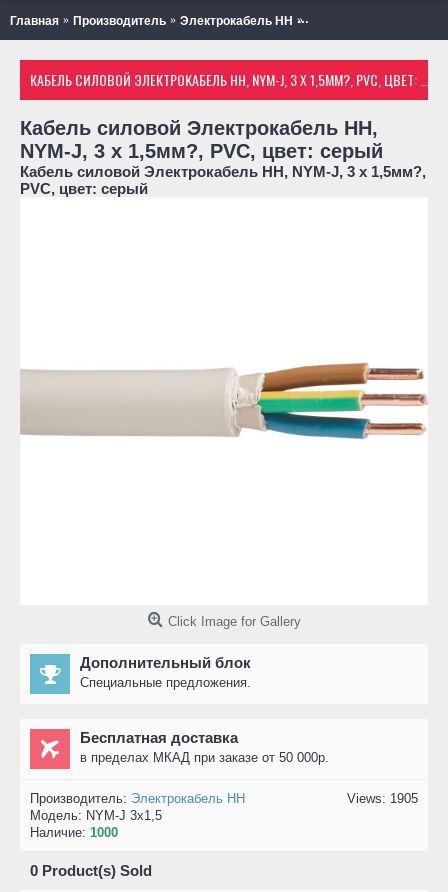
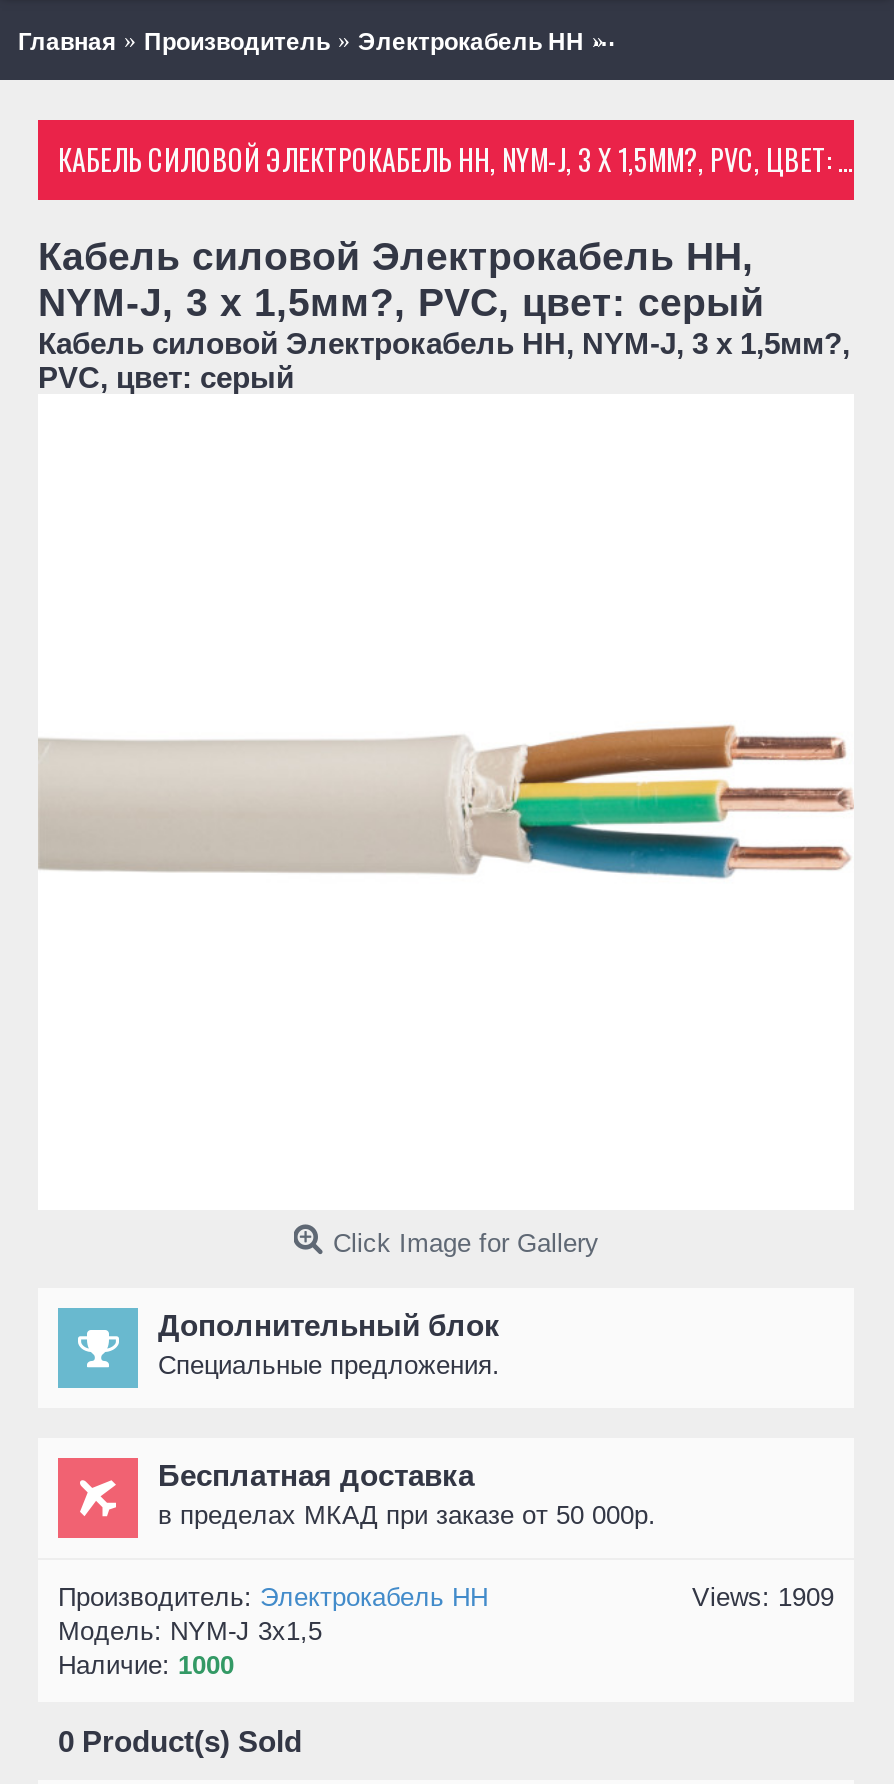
[347,791,418,806] Views: 1905 -> [692,1582,834,1612] Views: 1909

